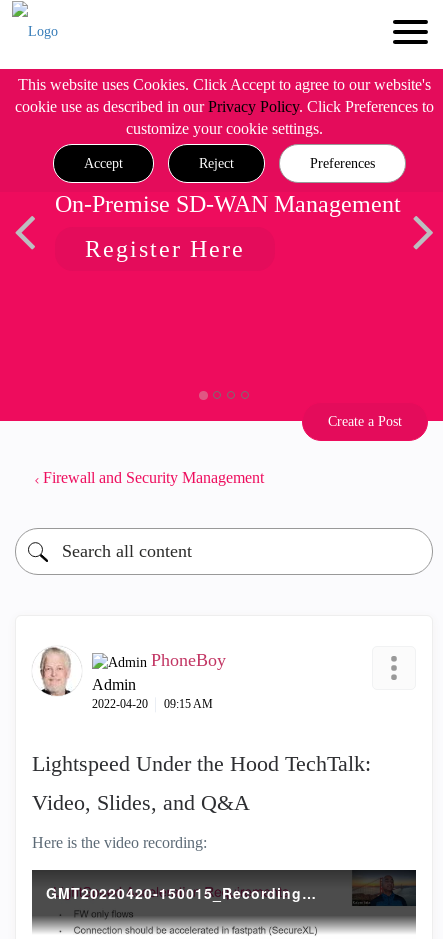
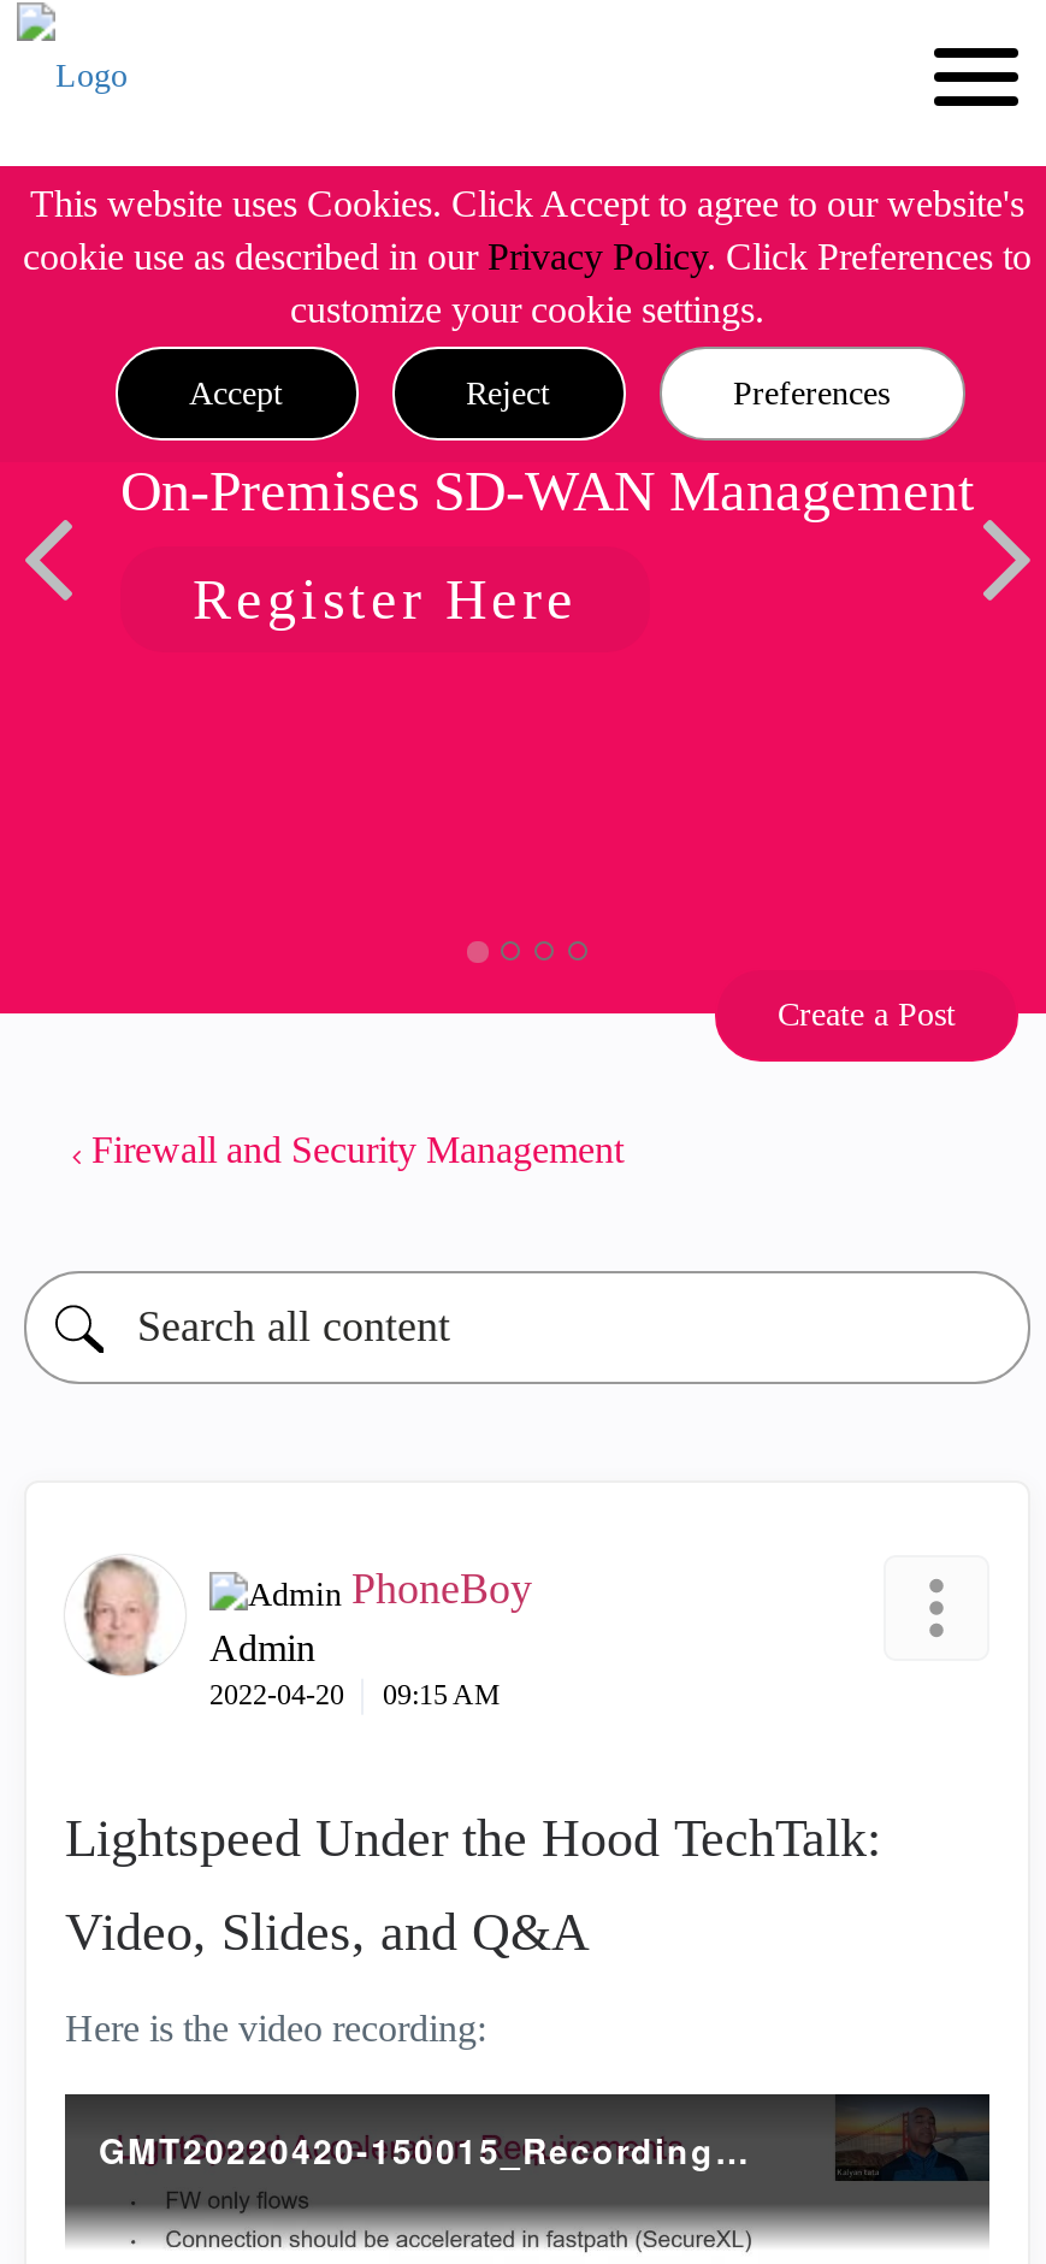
[55,191,401,217] On-Premise SD-WAN Management -> [120,460,975,522] On-Premises SD-WAN Management

